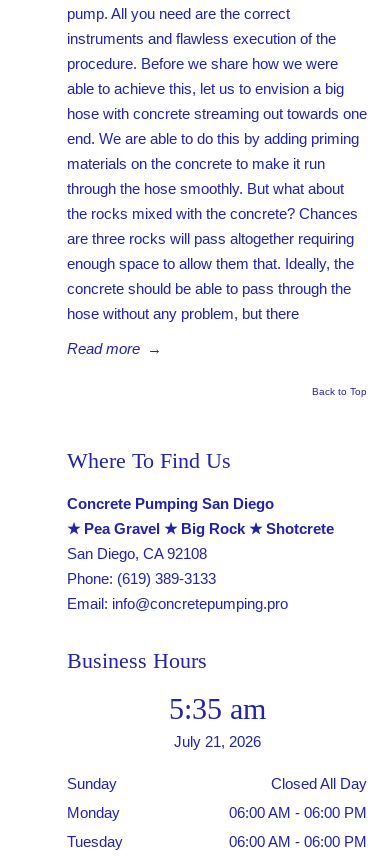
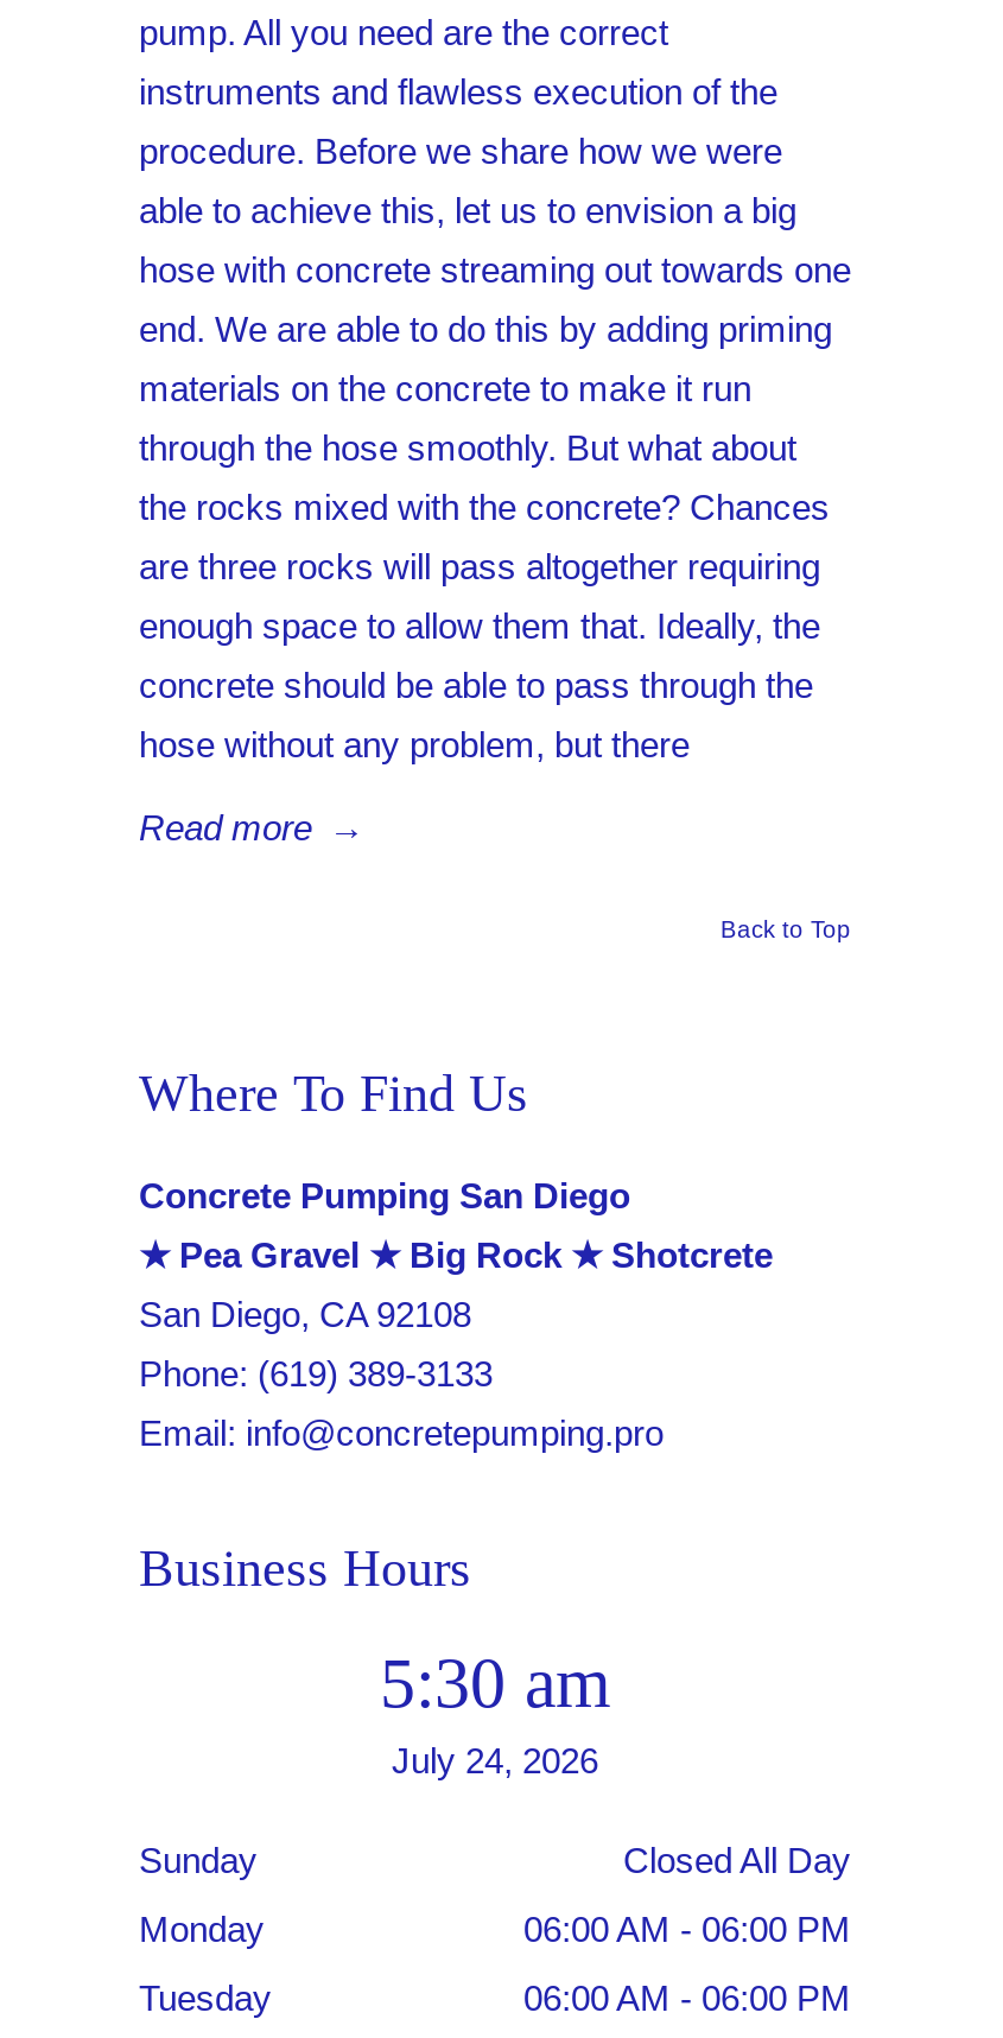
[168,692,265,725] 5:35 am -> [380,1643,610,1721] 5:30 am
[173,733,260,750] July 21, 2026 -> [392,1740,598,1780] July 24, 2026

